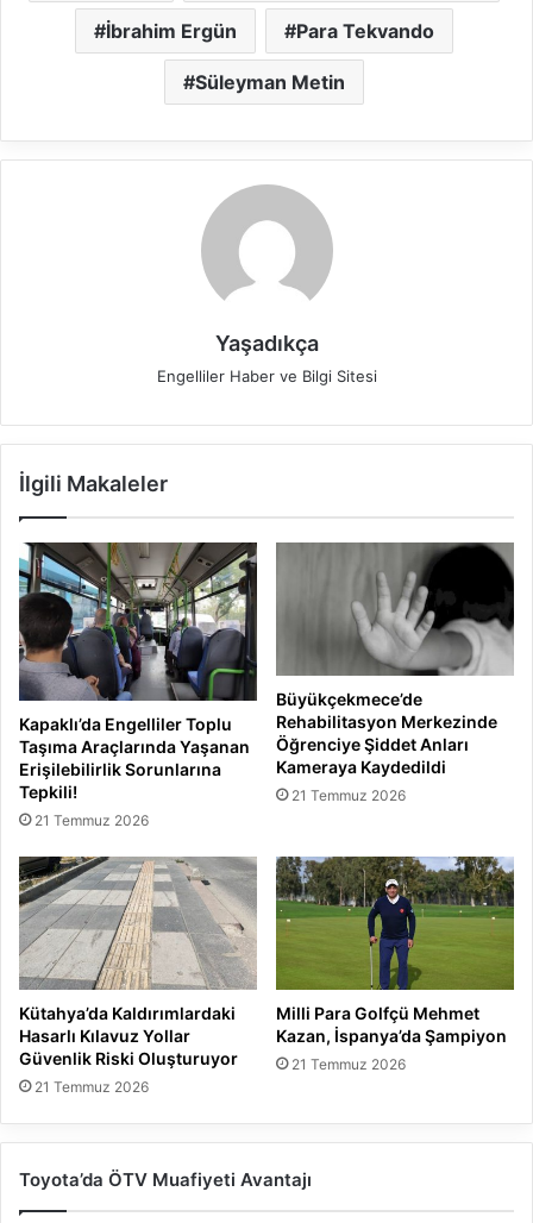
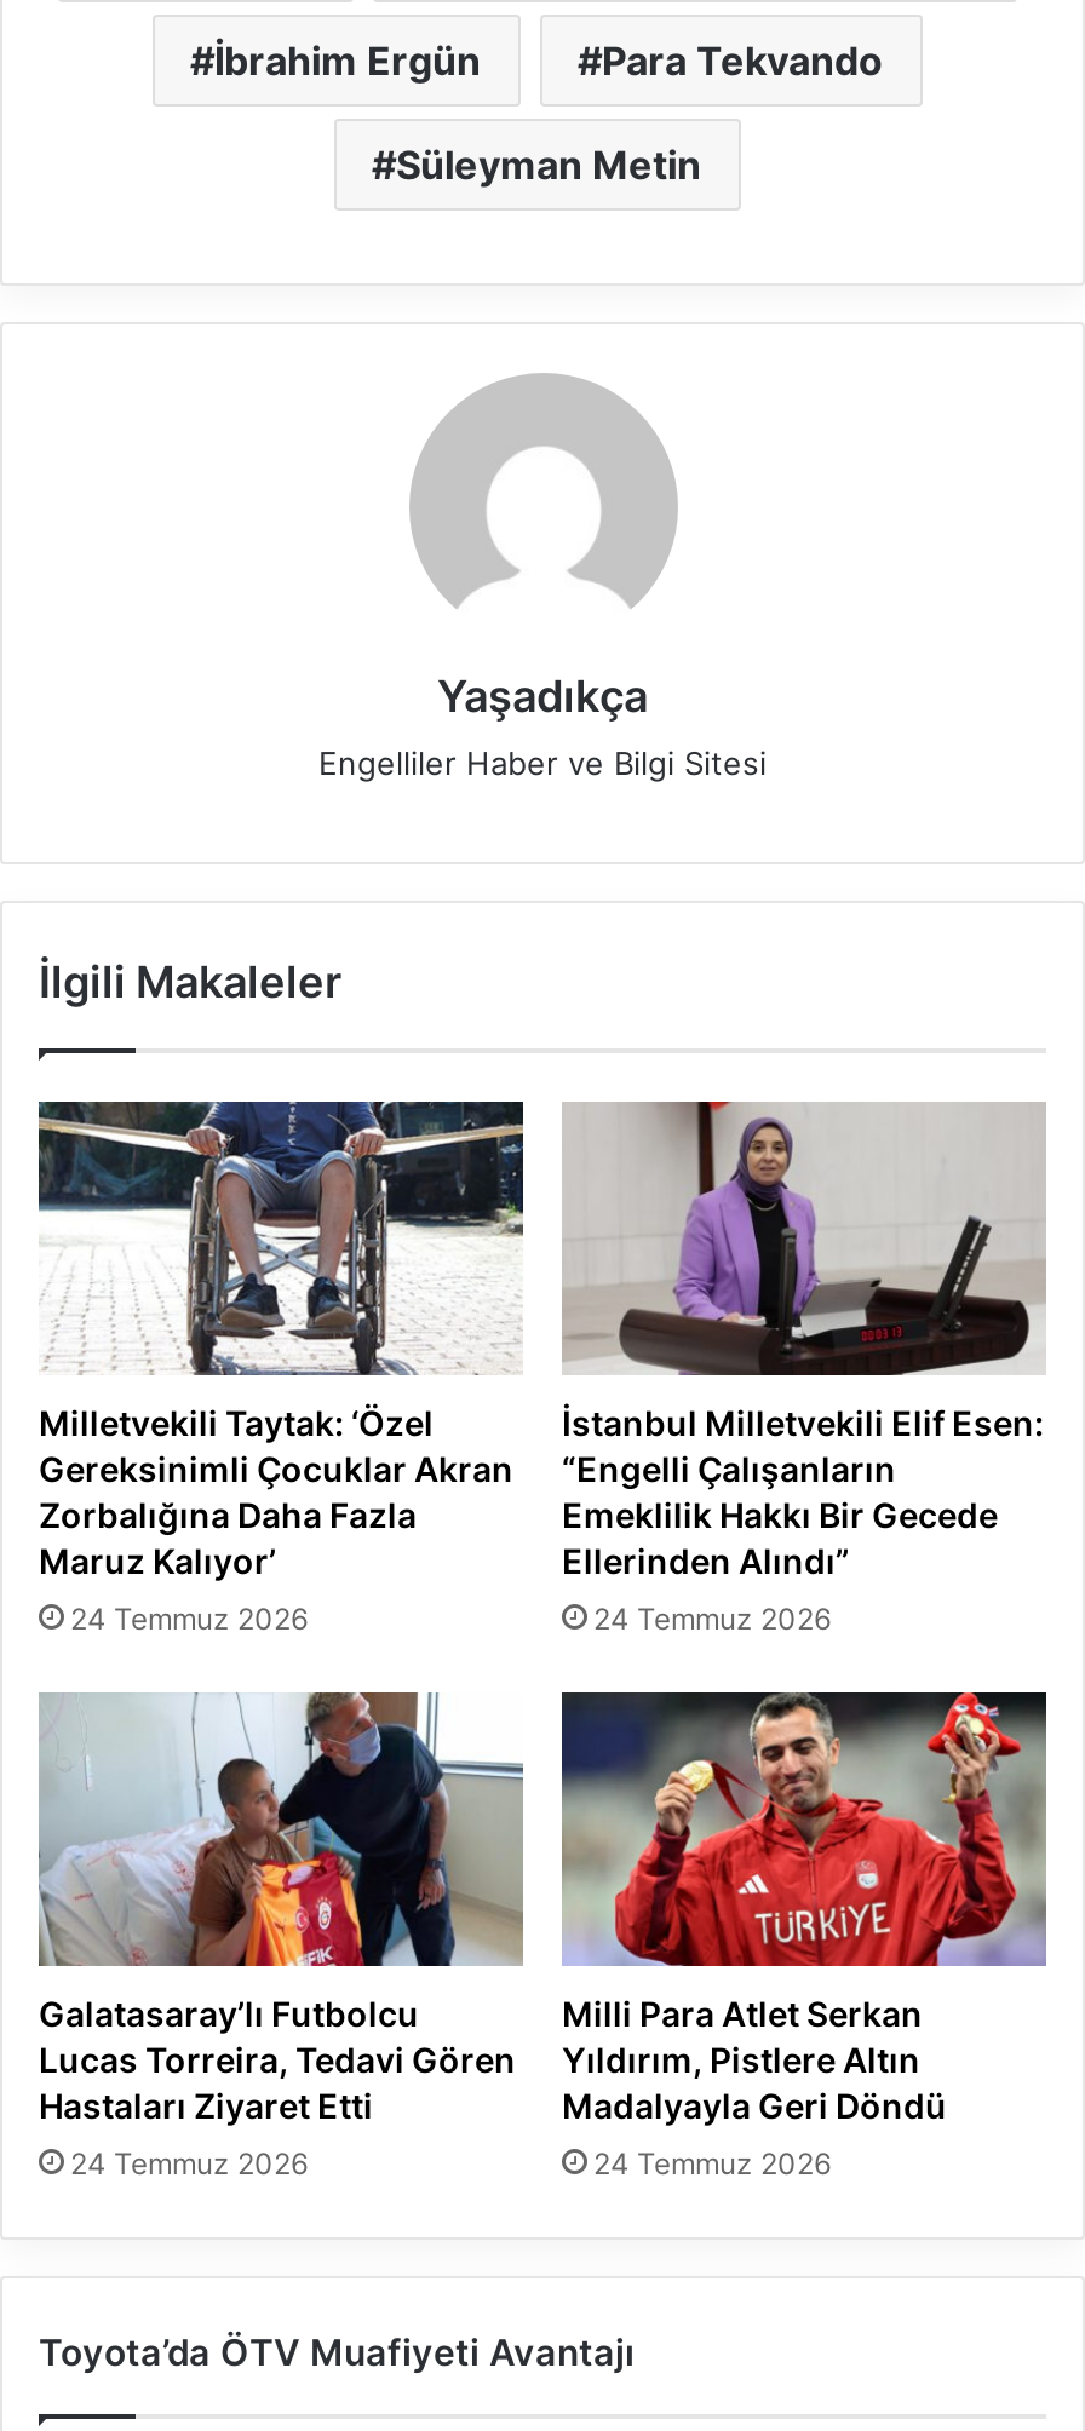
[18,541,258,801] [image] | Kapaklı’da Engelliler Toplu | Taşıma Araçlarında Yaşanan | Erişilebilirlik Sorunlarına | Tepkili! -> [36,1099,523,1582] [image] | Milletvekili Taytak: ‘Özel | Gereksinimli Çocuklar Akran | Zorbalığına Daha Fazla | Maruz Kalıyor’
[276,542,515,777] [image] | Büyükçekmece’de | Rehabilitasyon Merkezinde | Öğrenciye Şiddet Anları | Kameraya Kaydedildi -> [562,1099,1046,1582] [image] | İstanbul Milletvekili Elif Esen: | “Engelli Çalışanların | Emeklilik Hakkı Bir Gecede | Ellerinden Alındı”
[291,787,406,805] 21 Temmuz 2026 -> [593,1601,831,1638] 24 Temmuz 2026
[35,811,149,829] 21 Temmuz 2026 -> [70,1601,308,1638] 24 Temmuz 2026
[19,855,257,1069] [image] | Kütahya’da Kaldırımlardaki | Hasarlı Kılavuz Yollar | Güvenlik Riski Oluşturuyor -> [39,1690,523,2126] [image] | Galatasaray’lı Futbolcu | Lucas Torreira, Tedavi Gören | Hastaları Ziyaret Etti
[276,854,515,1046] [image] | Milli Para Golfçü Mehmet | Kazan, İspanya’da Şampiyon -> [562,1688,1049,2126] [image] | Milli Para Atlet Serkan | Yıldırım, Pistlere Altın | Madalyayla Geri Döndü
[291,1056,406,1074] 21 Temmuz 2026 -> [593,2146,831,2182] 24 Temmuz 2026
[35,1078,149,1096] 21 Temmuz 2026 -> [70,2146,308,2182] 24 Temmuz 2026

